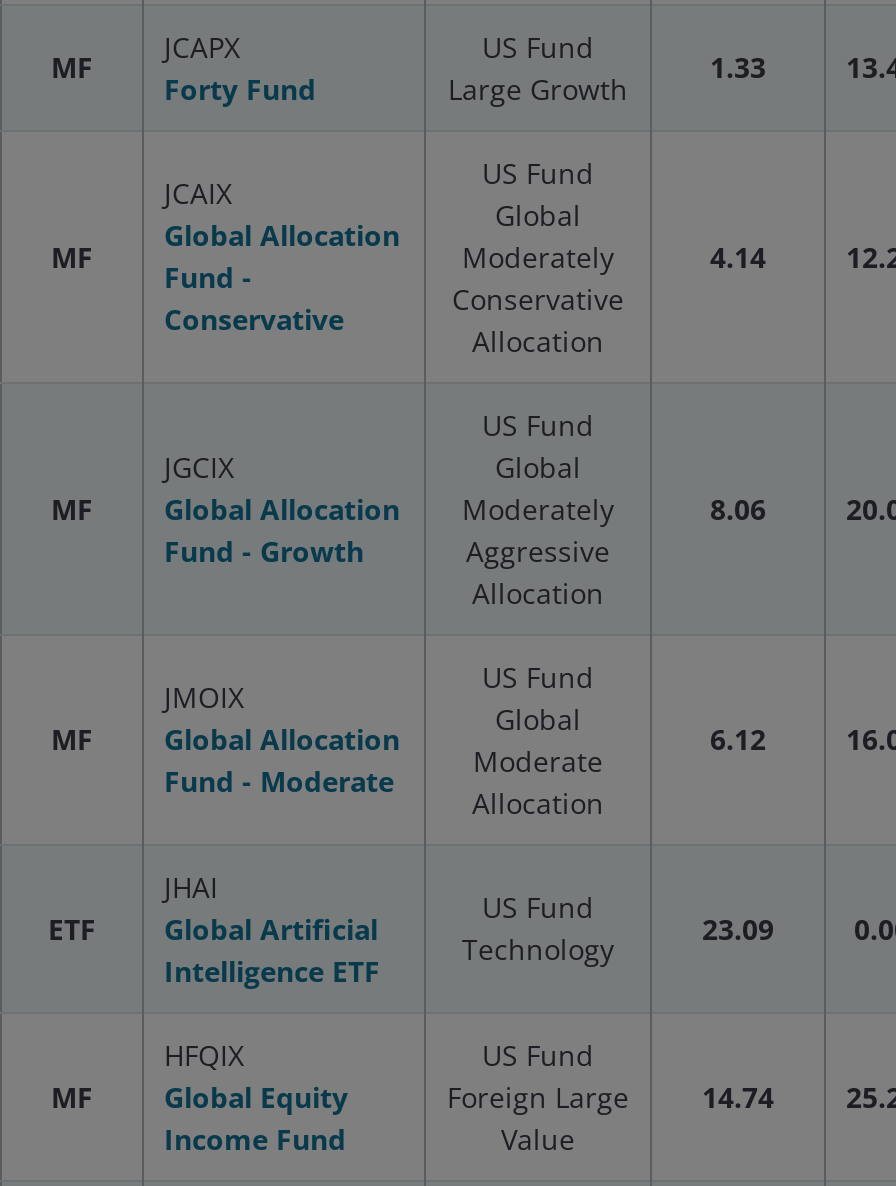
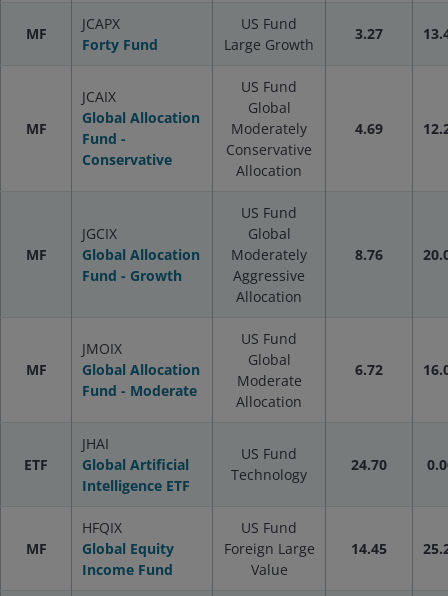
[710,47,766,85] 1.33 -> [355,24,383,43] 3.27
[710,237,766,275] 4.14 -> [355,119,383,138] 4.69
[710,489,766,527] 8.06 -> [355,245,383,264] 8.76
[710,719,766,757] 6.12 -> [355,360,383,379] 6.72
[702,909,774,947] 23.09 -> [351,455,387,474] 24.70
[702,1077,774,1115] 14.74 -> [351,539,387,558] 14.45

